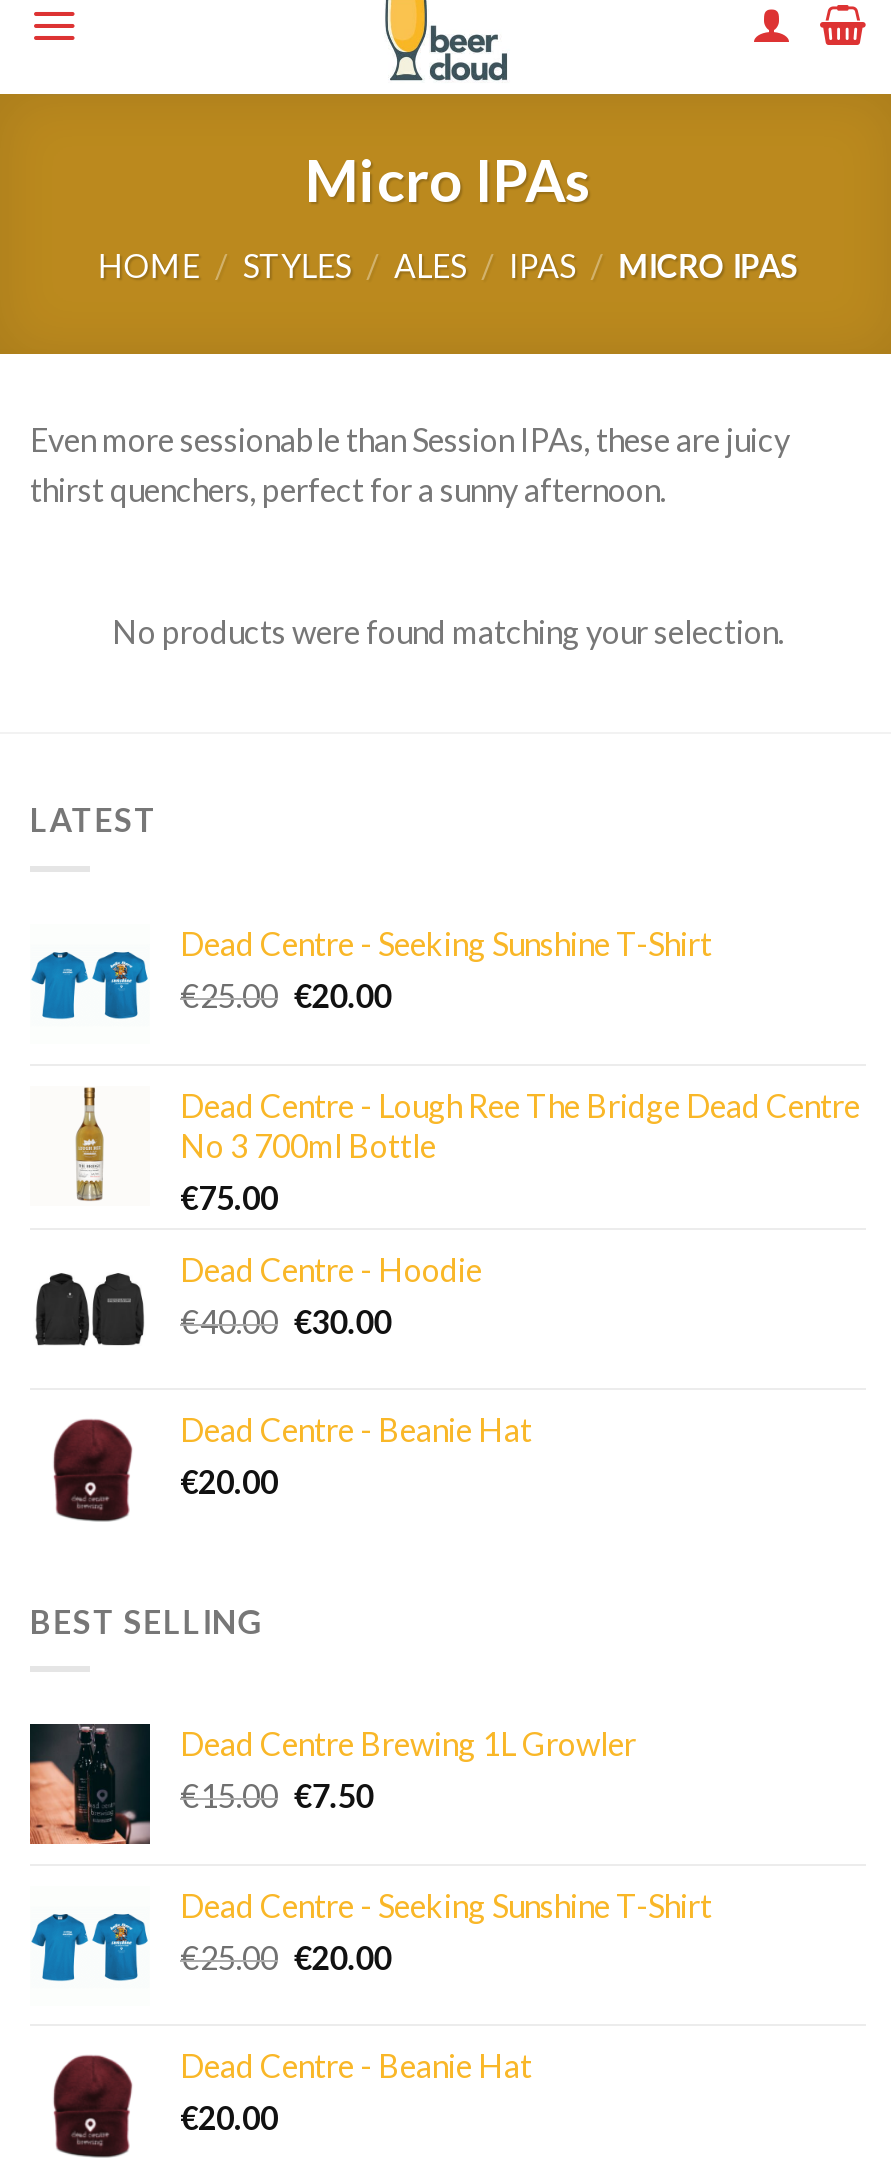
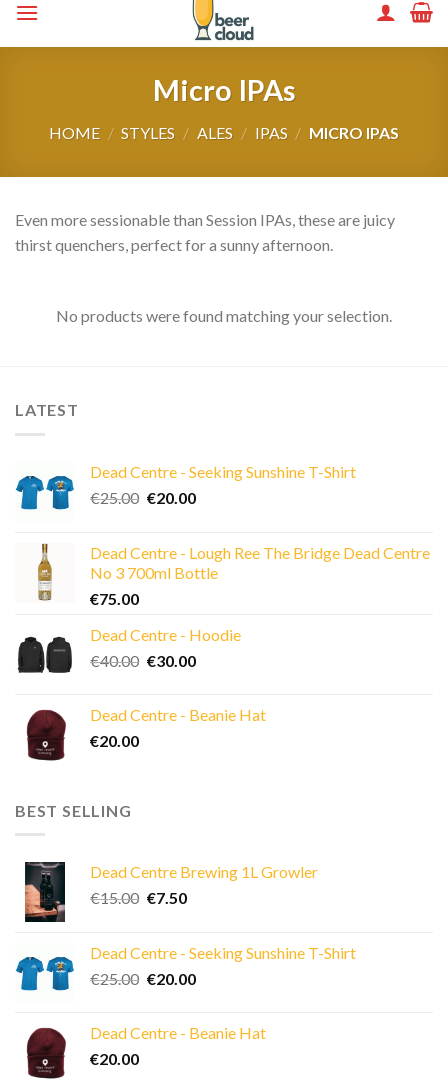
[28,1722,152,1846] [image] -> [15,862,75,923] [image]

